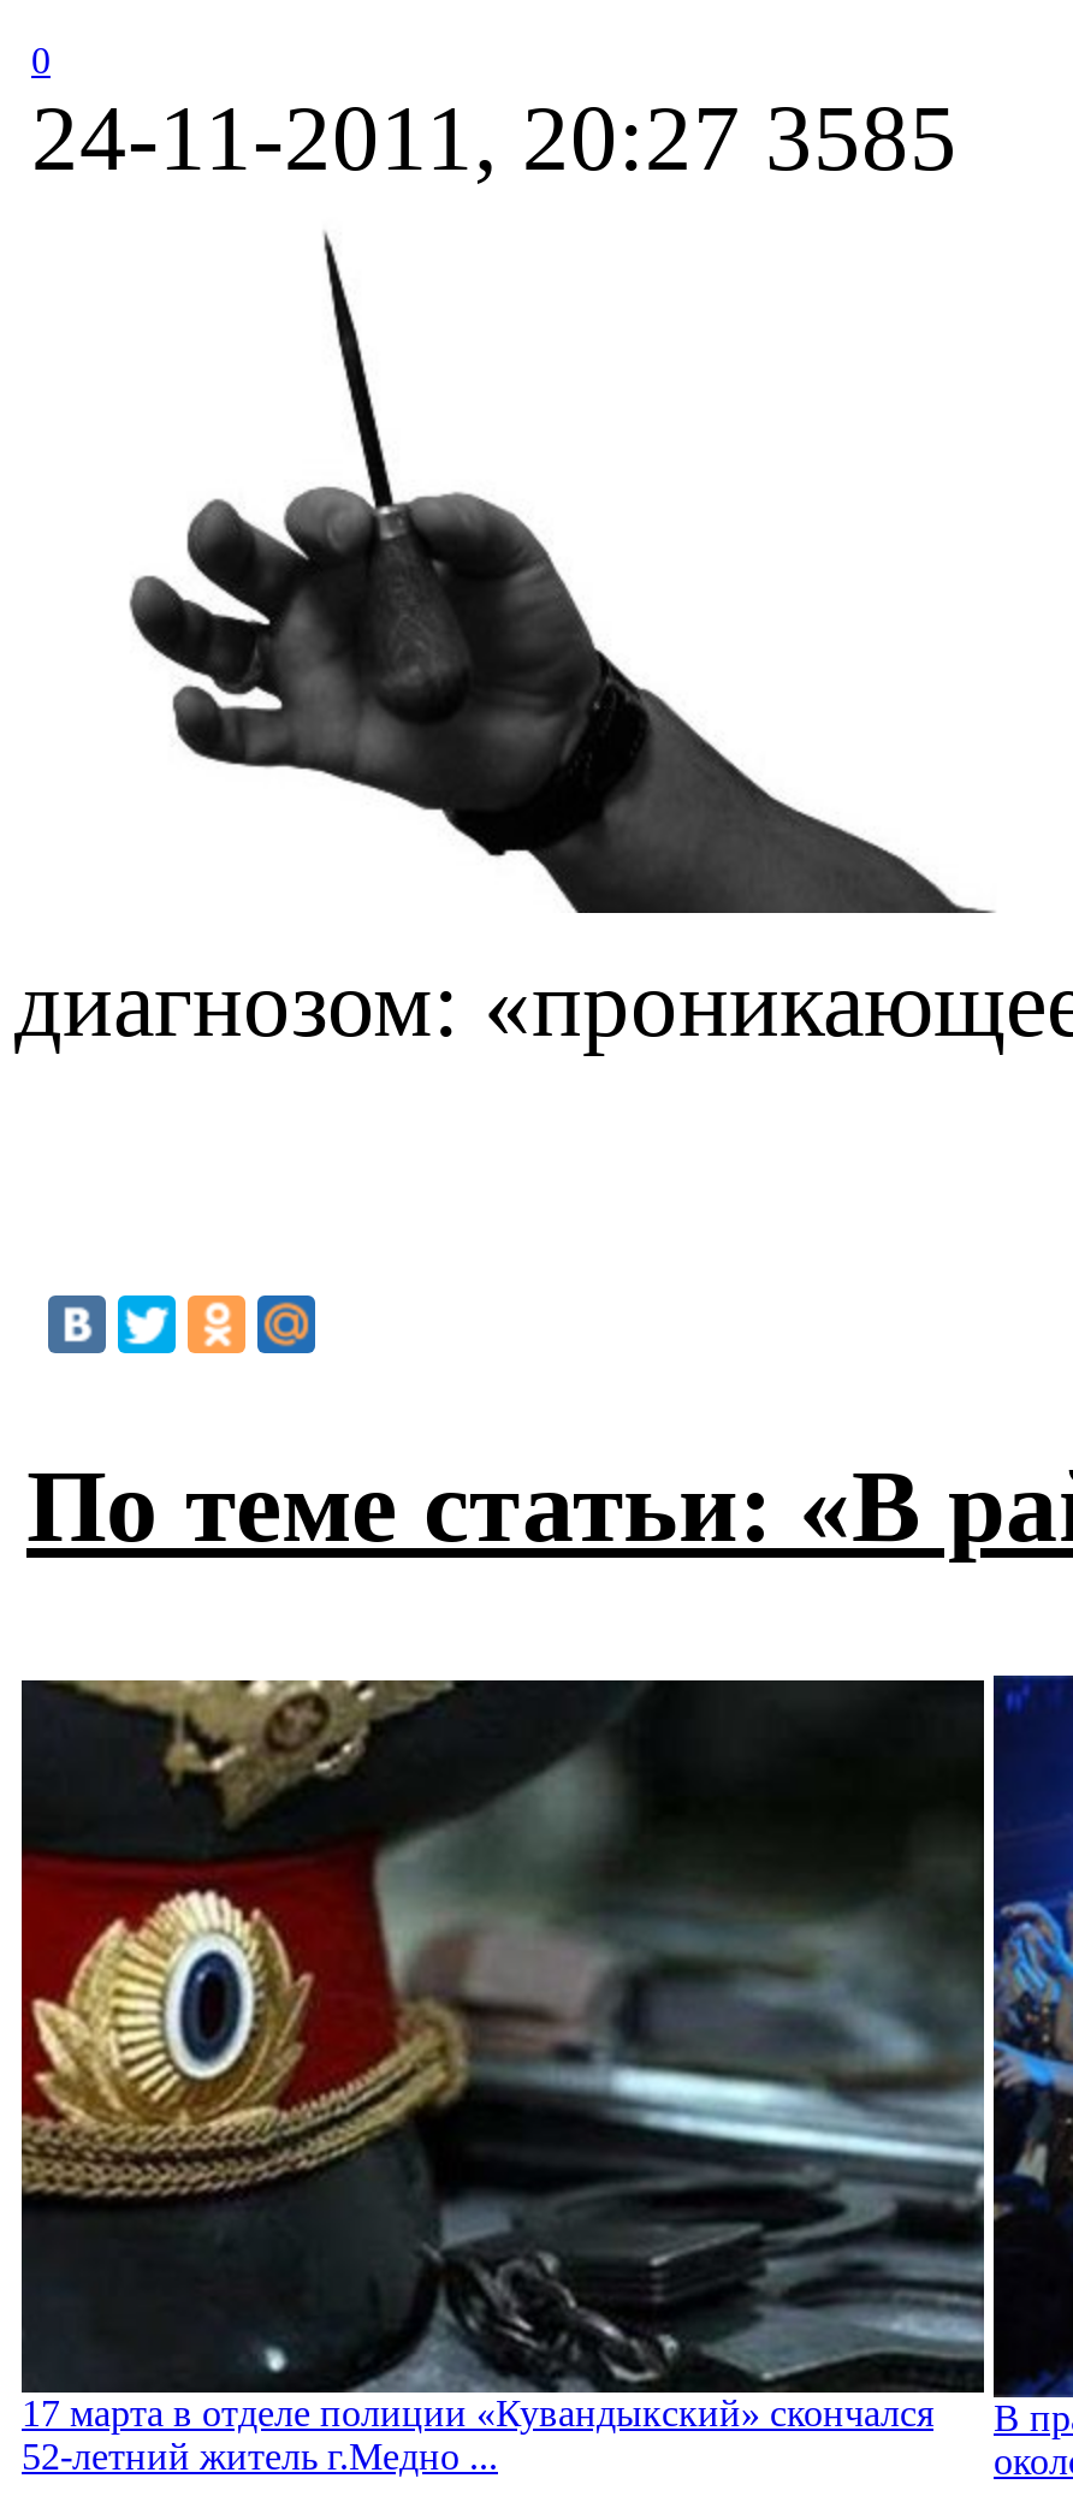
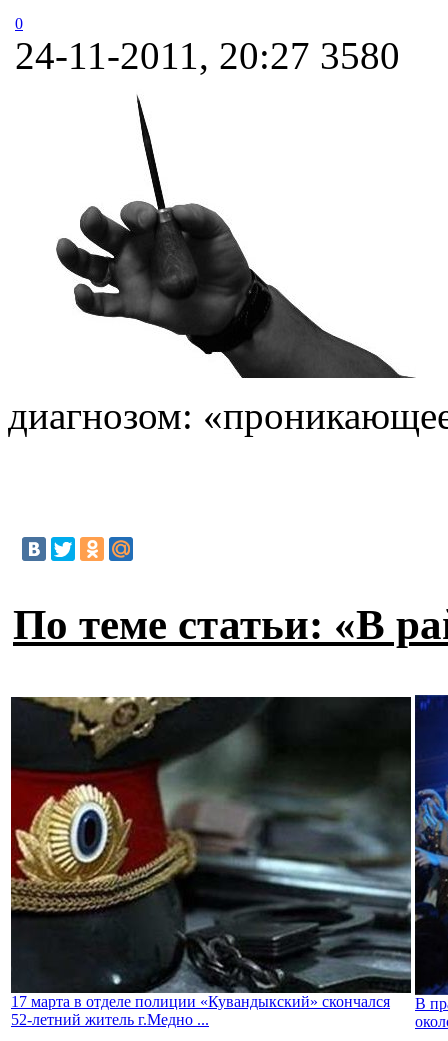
[31,85,958,189] 24-11-2011, 20:27 3585 -> [15,34,400,77] 24-11-2011, 20:27 3580

